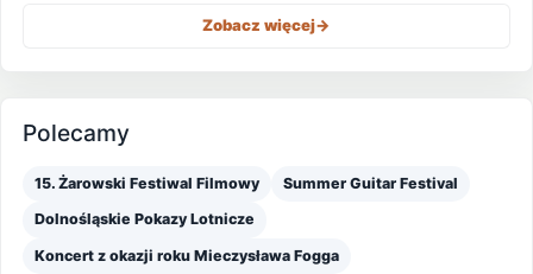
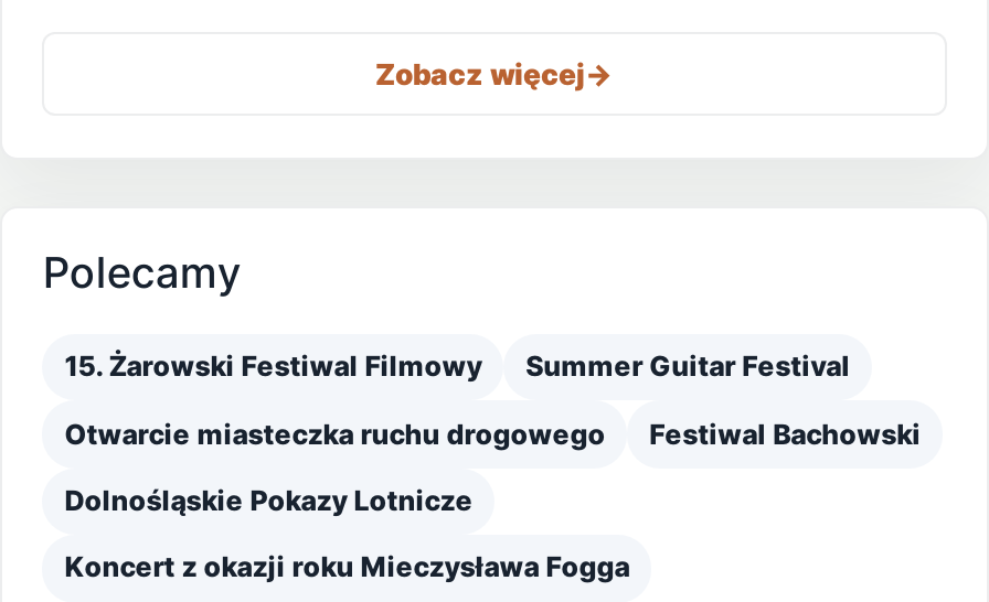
none -> [65,417,921,450] Otwarcie miasteczka ruchu drogowego | Festiwal Bachowski

